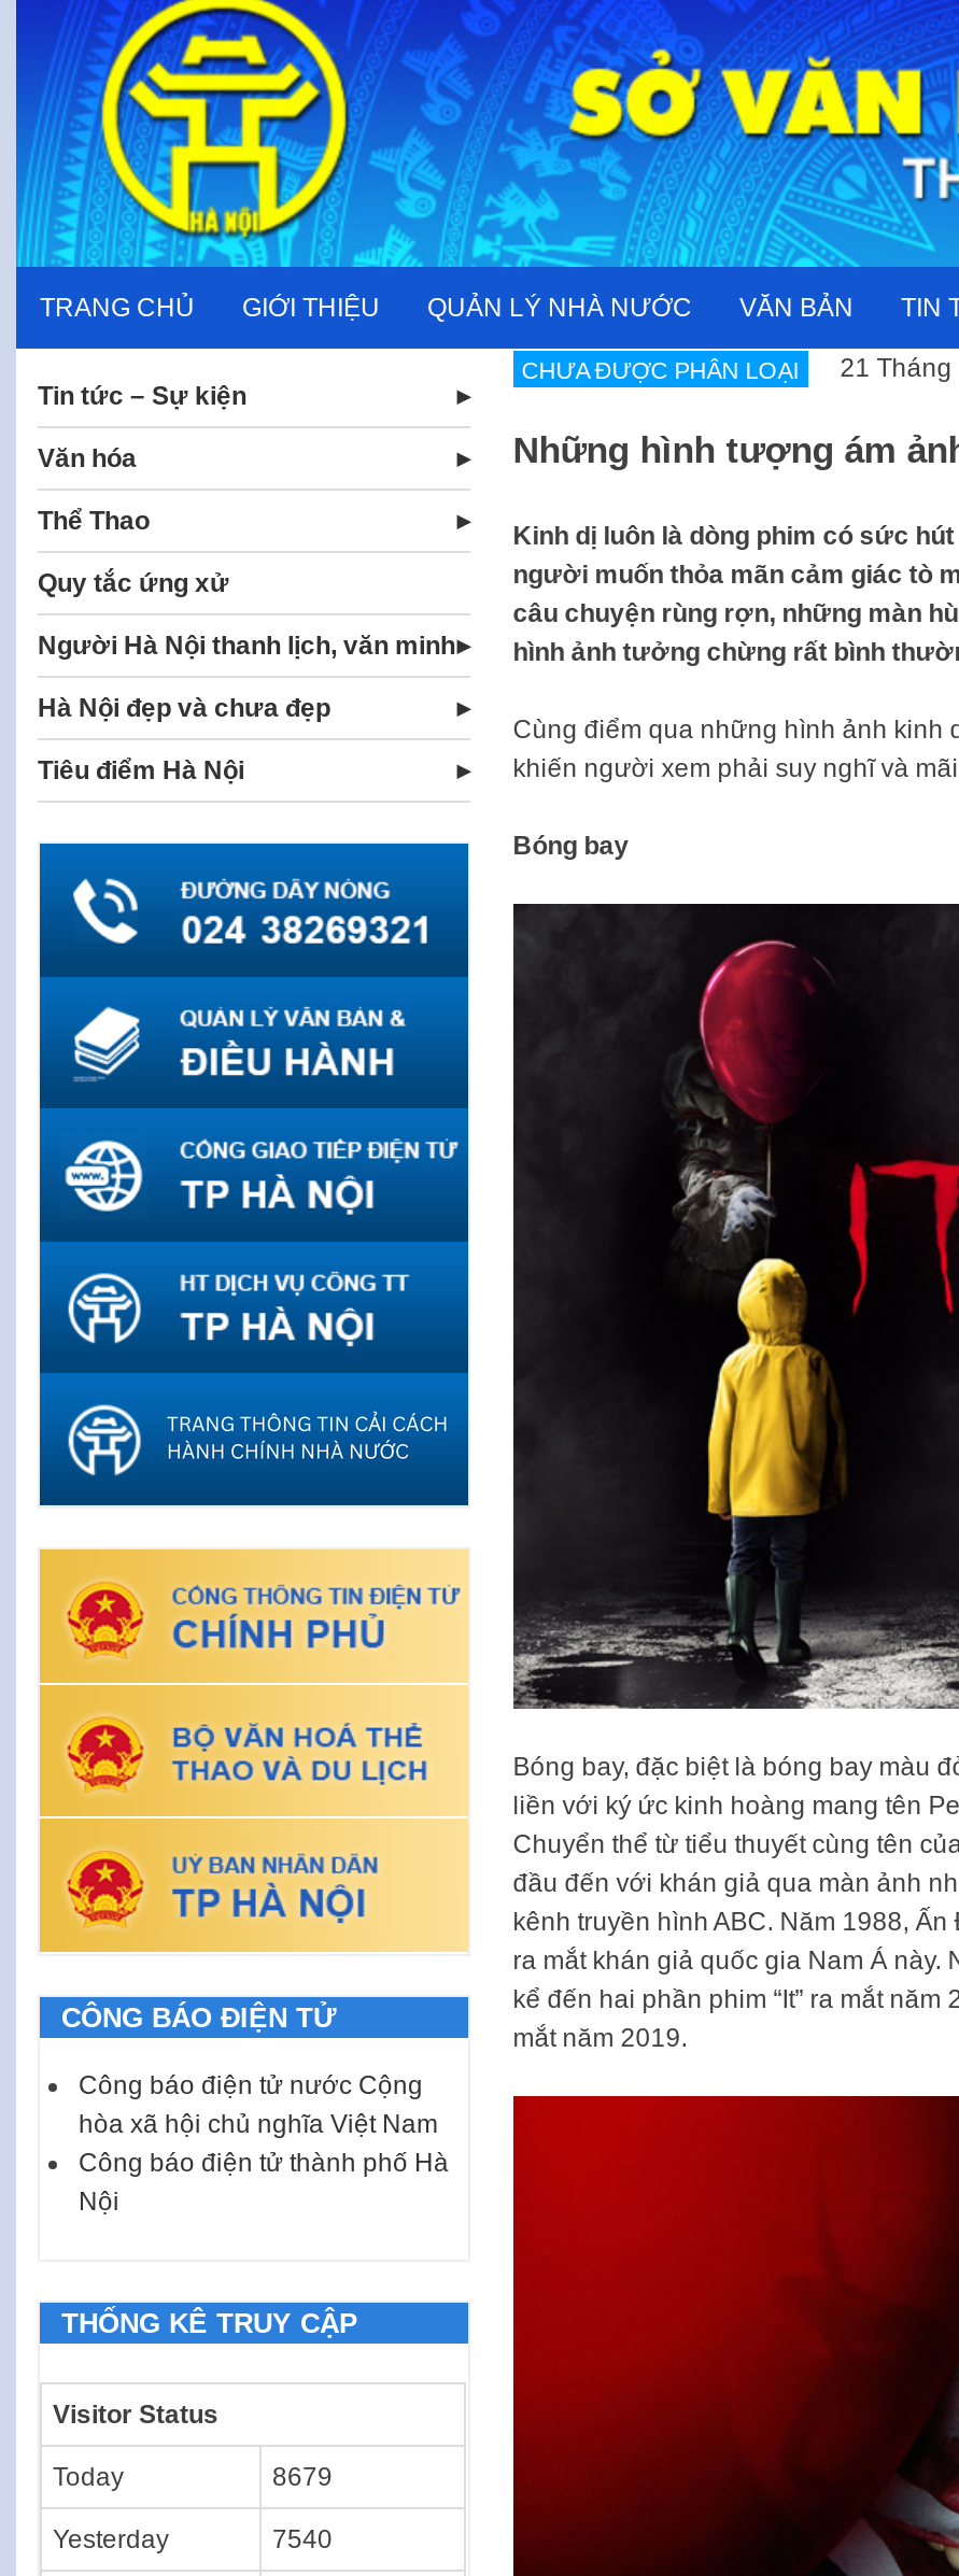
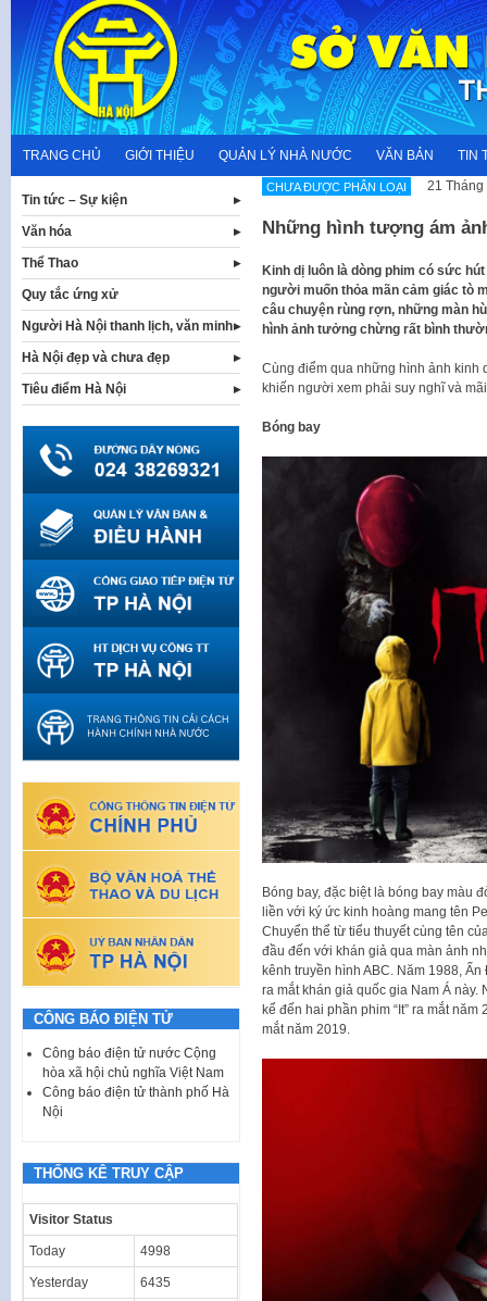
[272,2462,333,2492] 8679 -> [140,1243,171,1259] 4998
[272,2524,333,2554] 7540 -> [140,1275,171,1290] 6435

